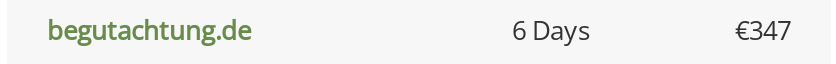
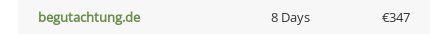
[512,12,590,48] 6 Days -> [270,8,309,26] 8 Days

